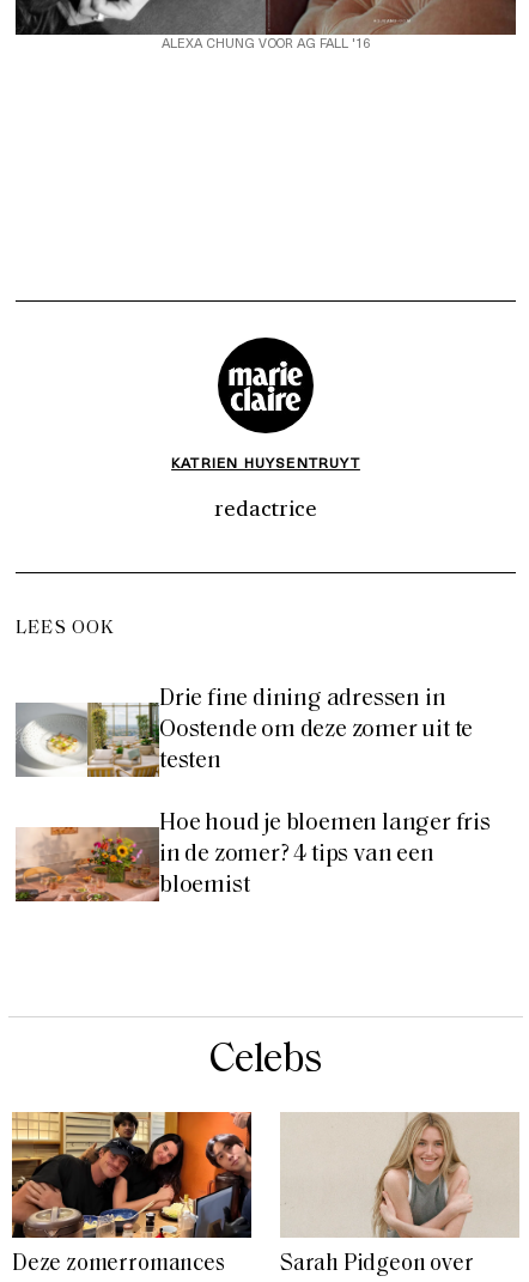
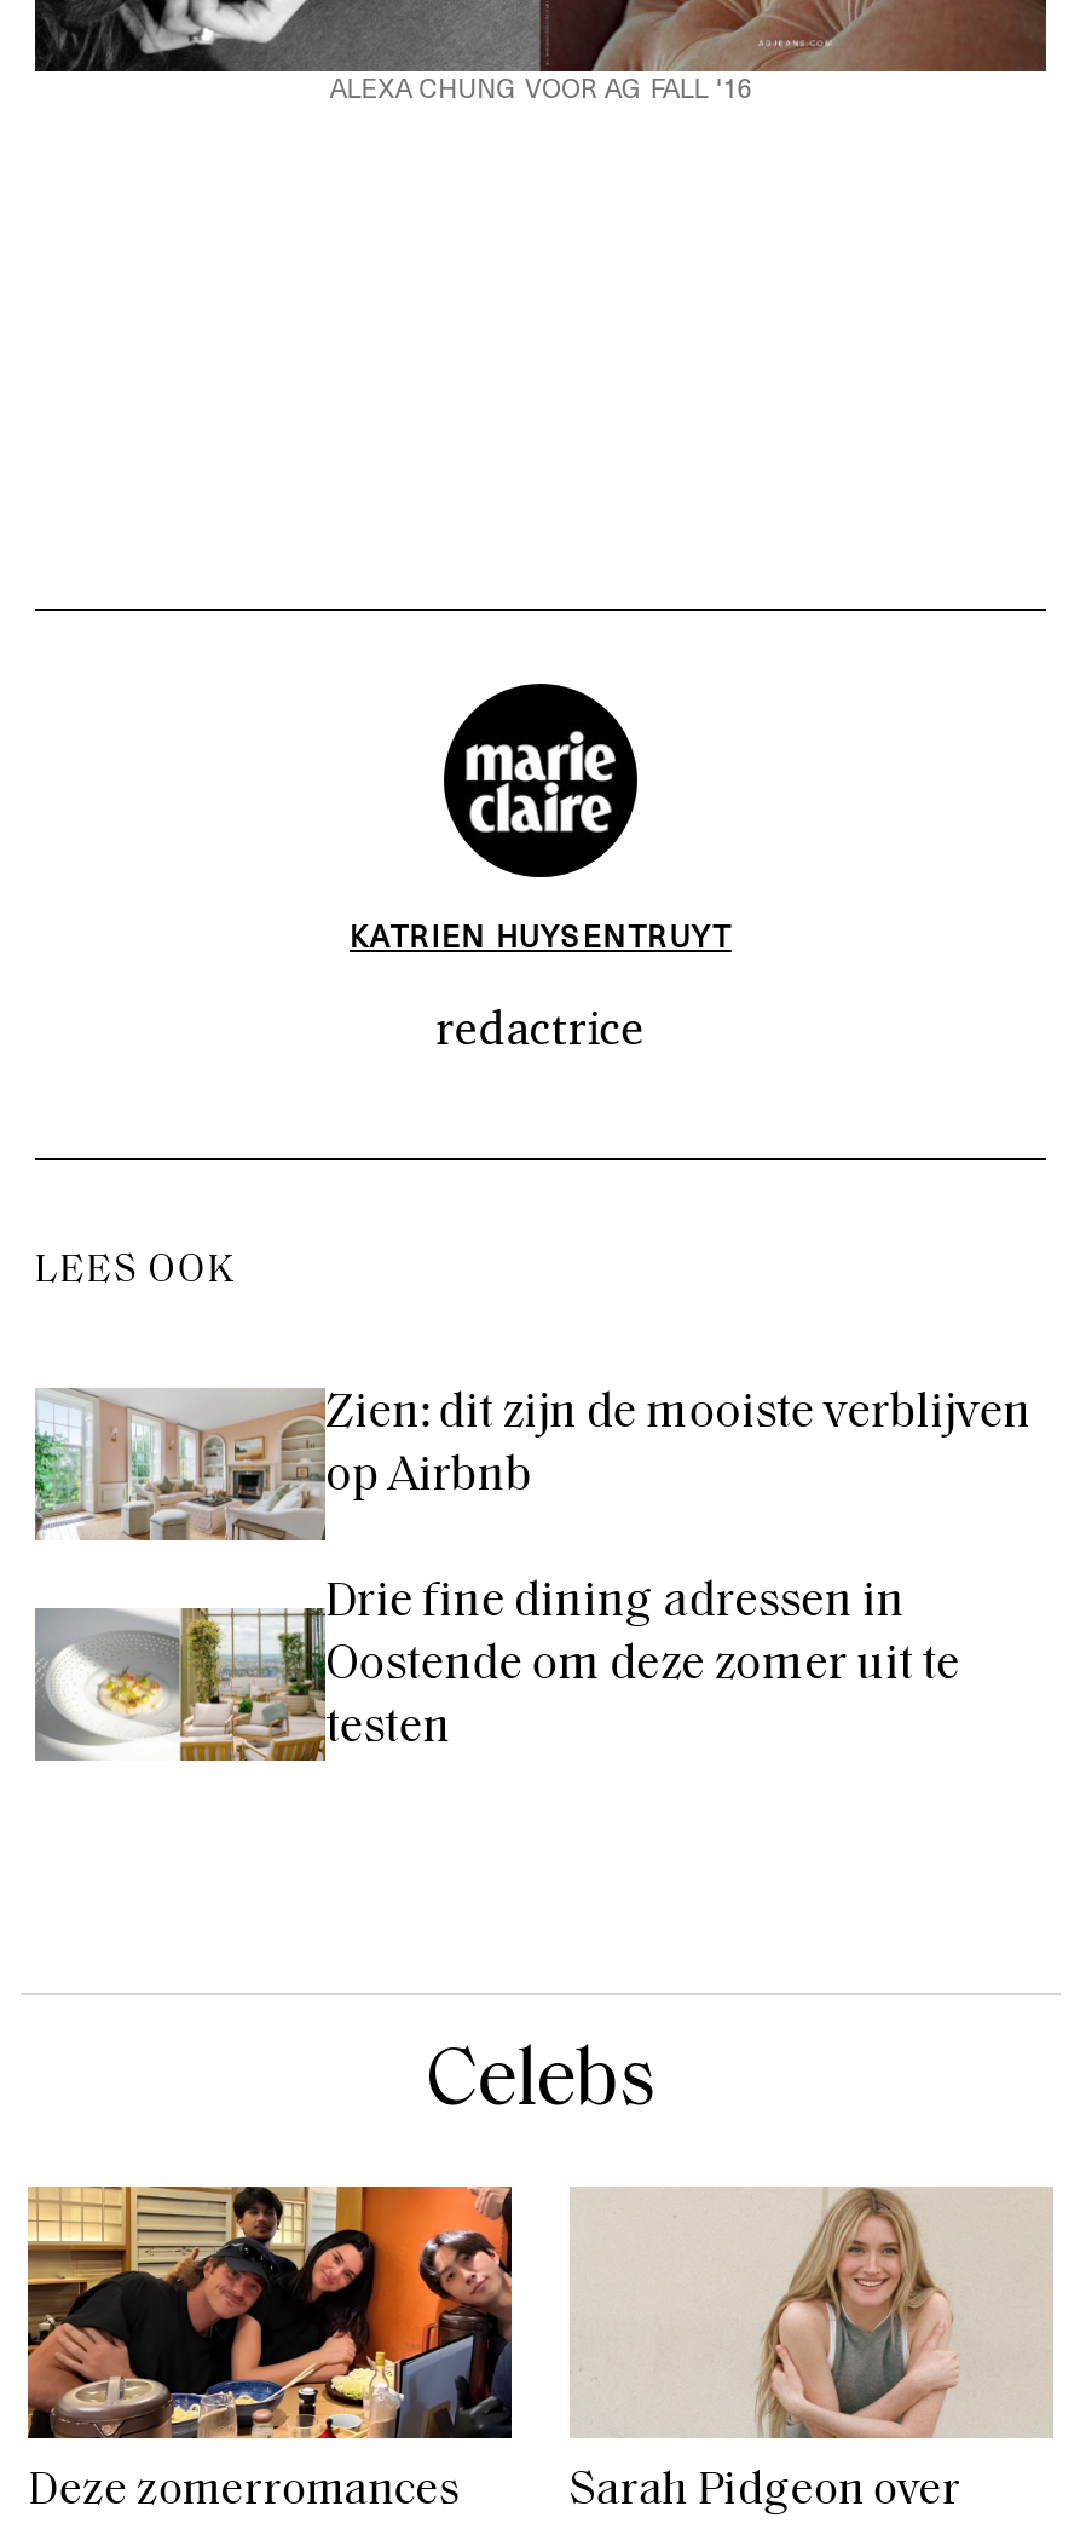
none -> [35,1387,1031,1544] [image] | Zien: dit zijn de mooiste verblijven | op Airbnb
moved [14,687,473,780] -> [33,1578,960,1767]: [image] | Drie fine dining adressen in | Oostende om deze zomer uit te | testen
[16,812,490,903] [image] | Hoe houd je bloemen langer fris | in de zomer? 4 tips van een | bloemist -> none

